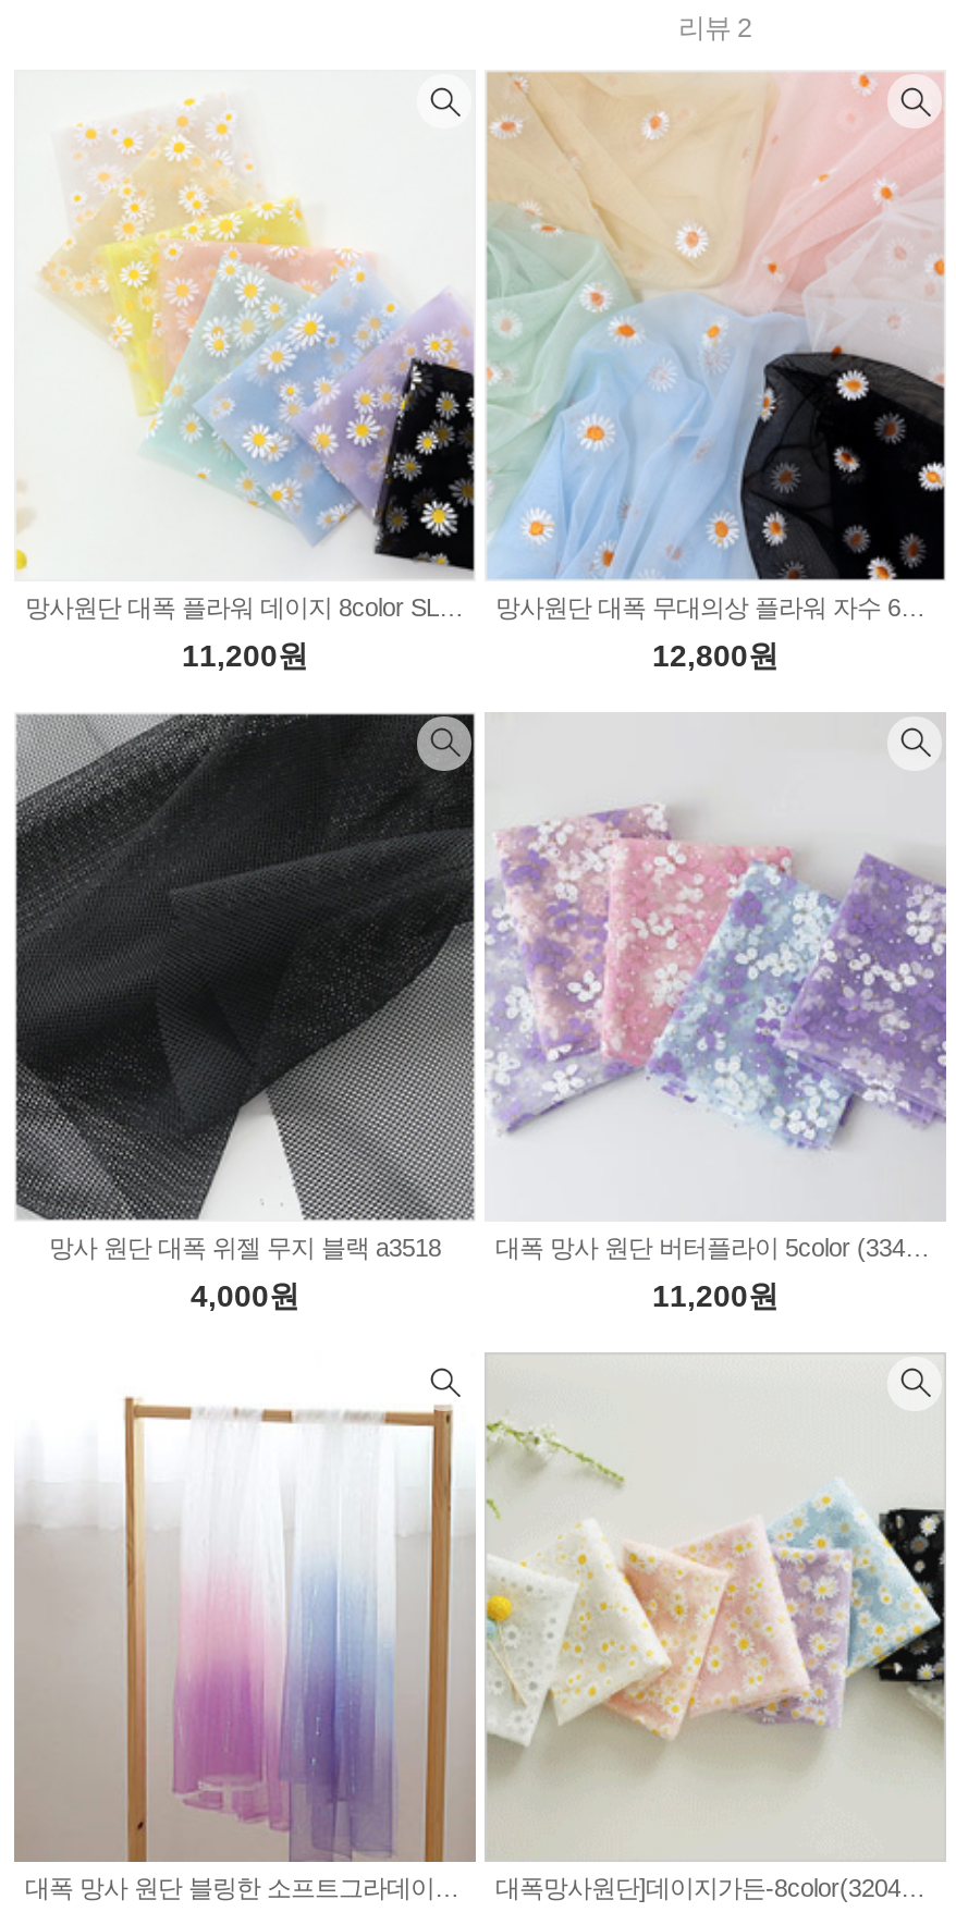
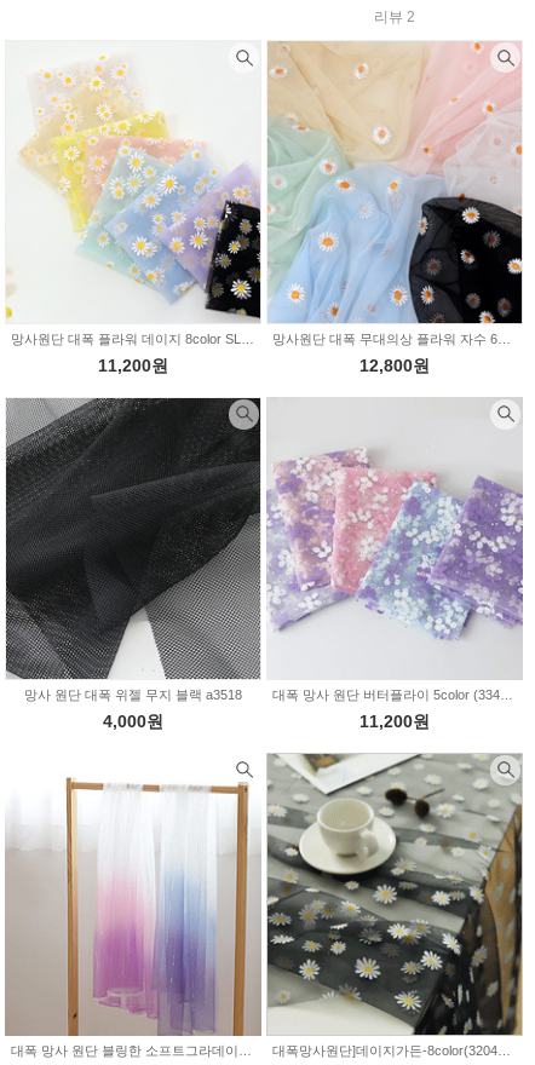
[485,1355,944,1860] [image] -> [266,753,523,1036] [image]

